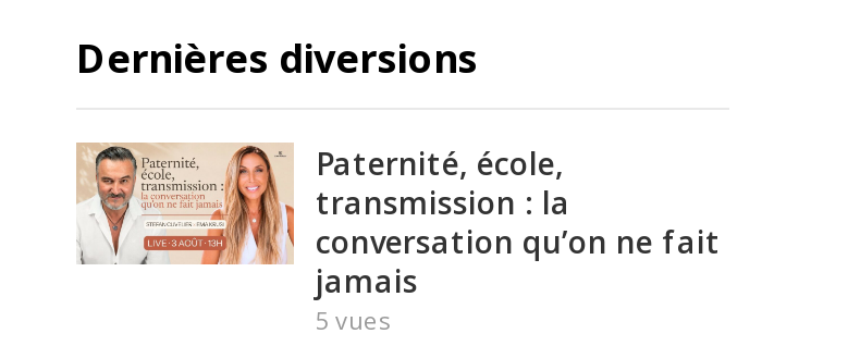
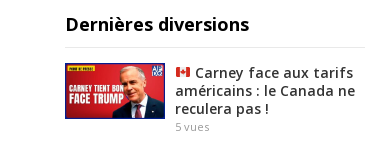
[76,141,721,300] [image] | Paternité, école, | transmission : la | conversation qu’on ne fait | jamais -> [64,62,355,120] [image] | Carney face aux tarifs | américains : le Canada ne | reculera pas !

